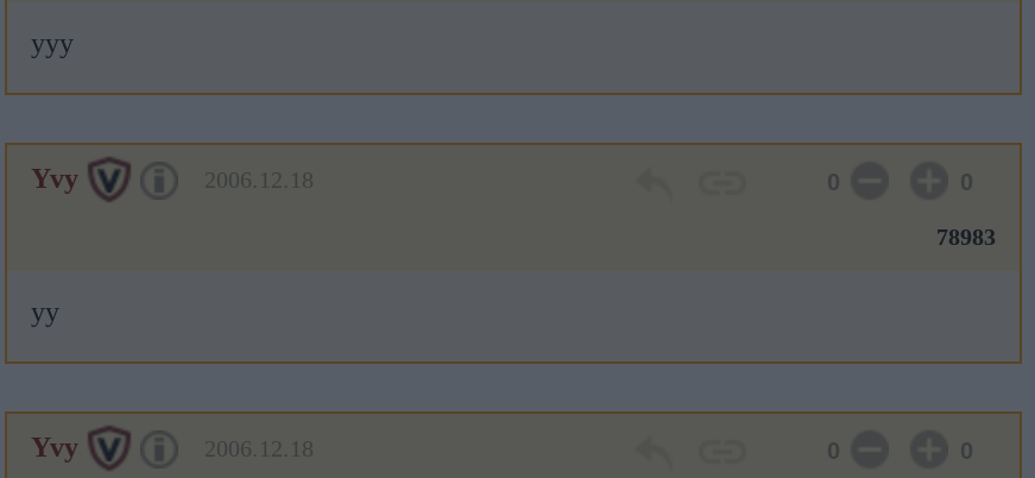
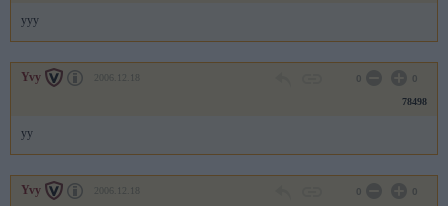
[936,224,996,250] 78983 -> [402,96,427,107] 78498

